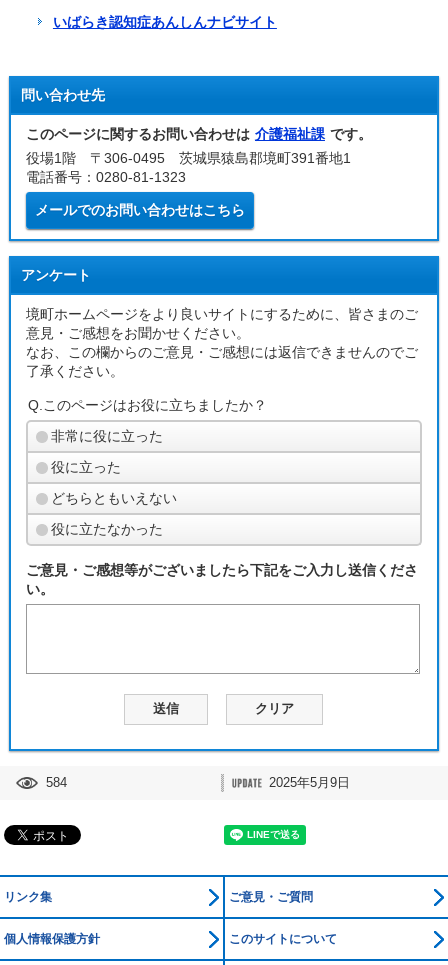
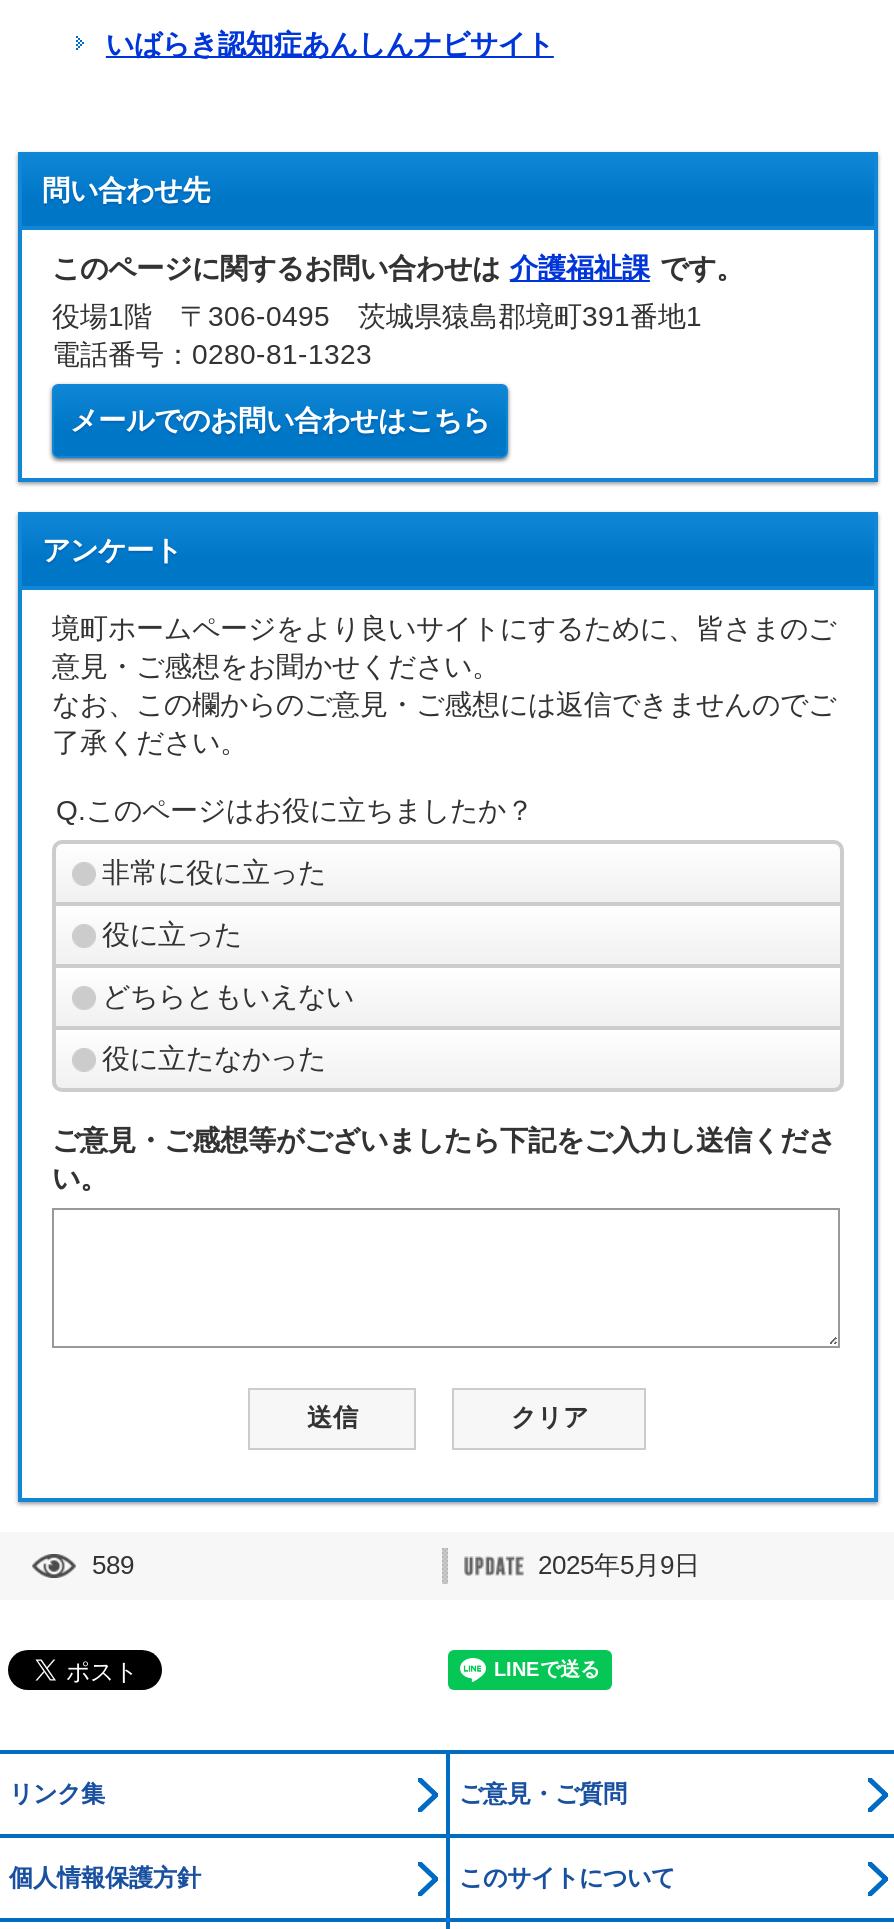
[46,775,67,790] 584 -> [92,1550,134,1580] 589

